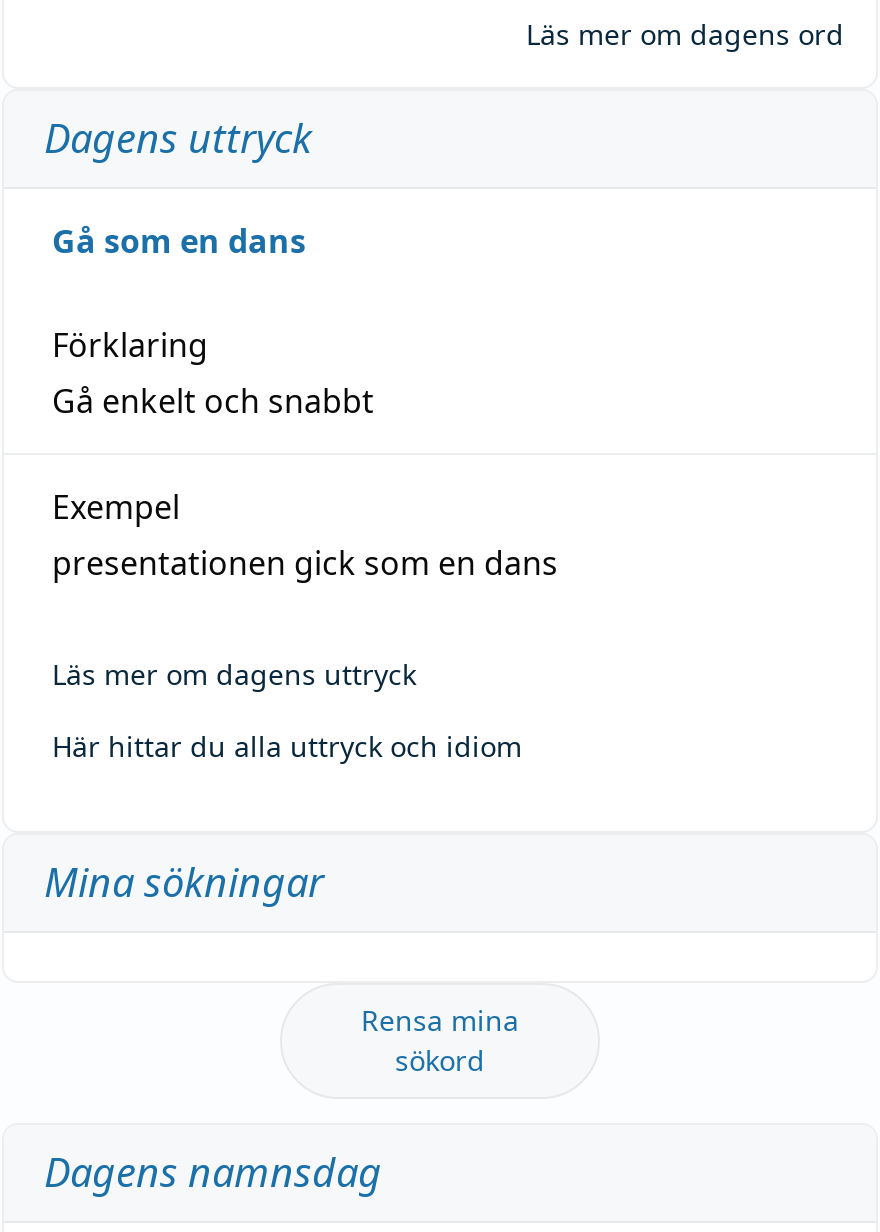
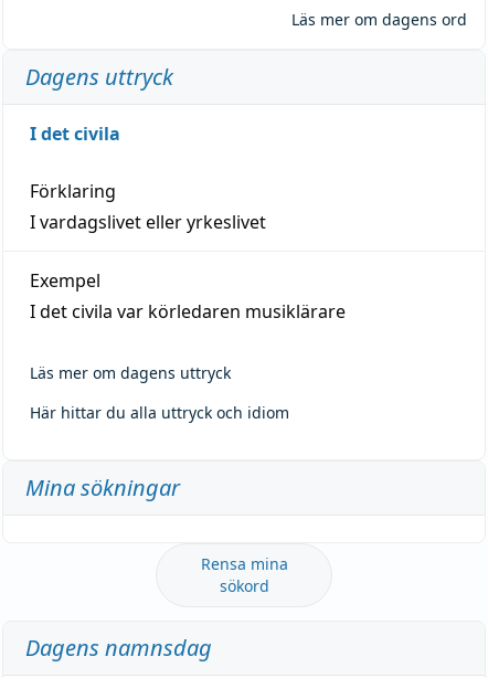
[52,218,306,262] Gå som en dans -> [30,121,120,145] I det civila
[52,378,374,422] Gå enkelt och snabbt -> [30,209,266,234] I vardagslivet eller yrkeslivet
[52,540,558,584] presentationen gick som en dans -> [30,299,346,323] I det civila var körledaren musiklärare

